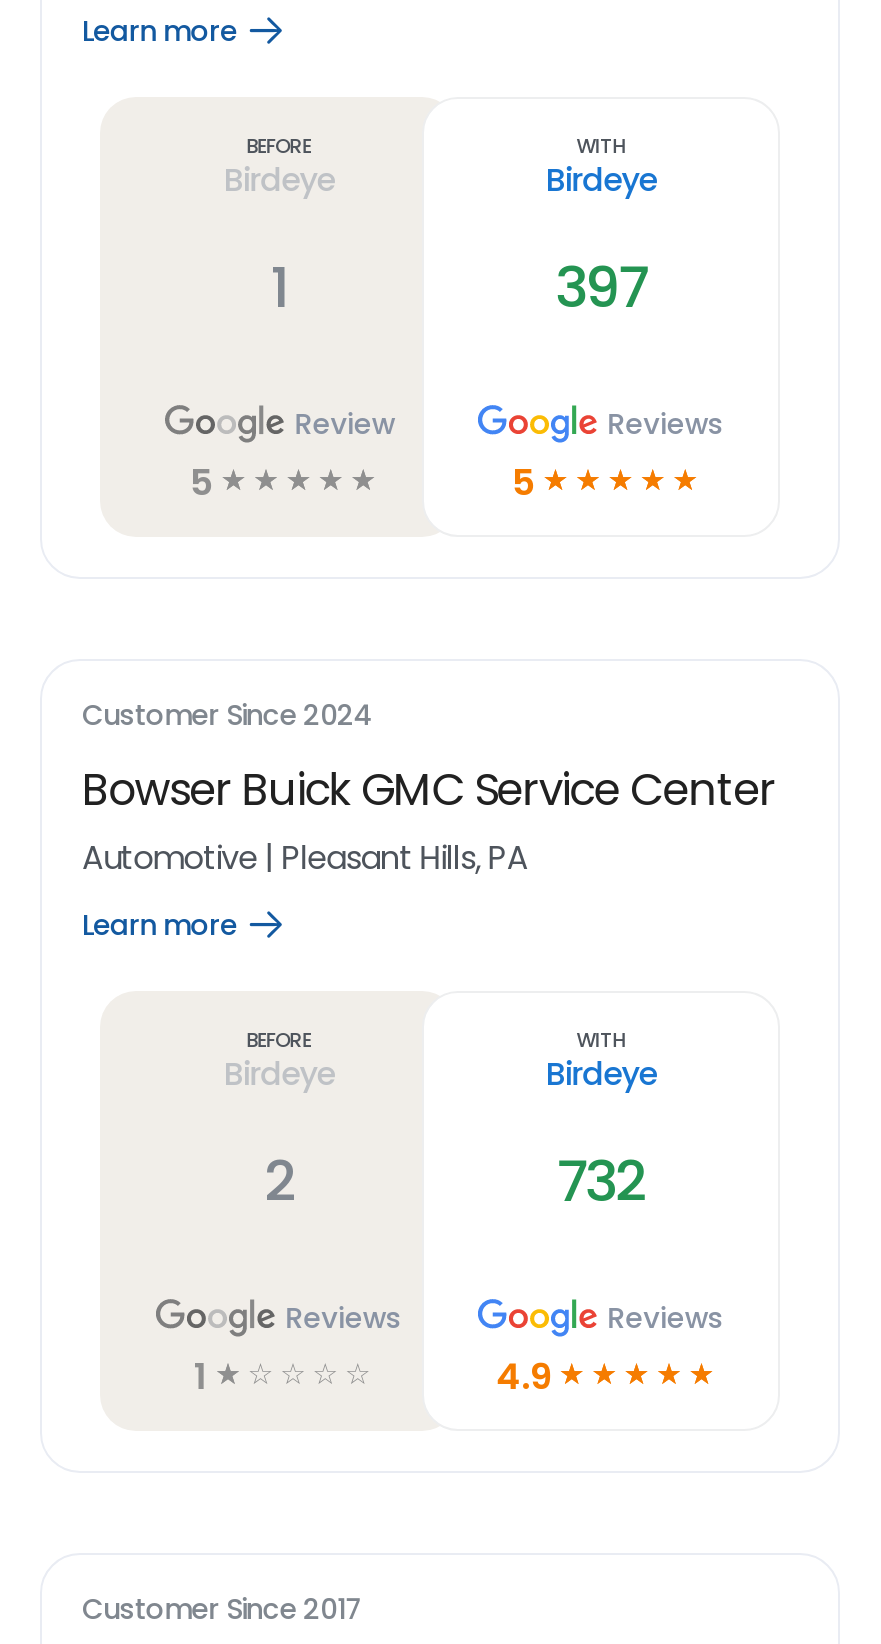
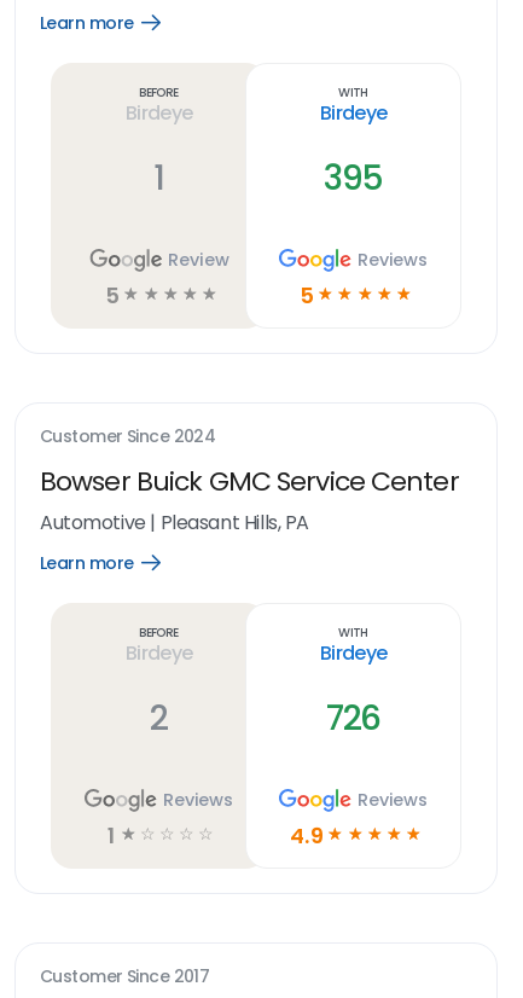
[555,248,647,326] 397 -> [323,154,383,201] 395
[557,1142,645,1220] 732 -> [326,694,381,741] 726

